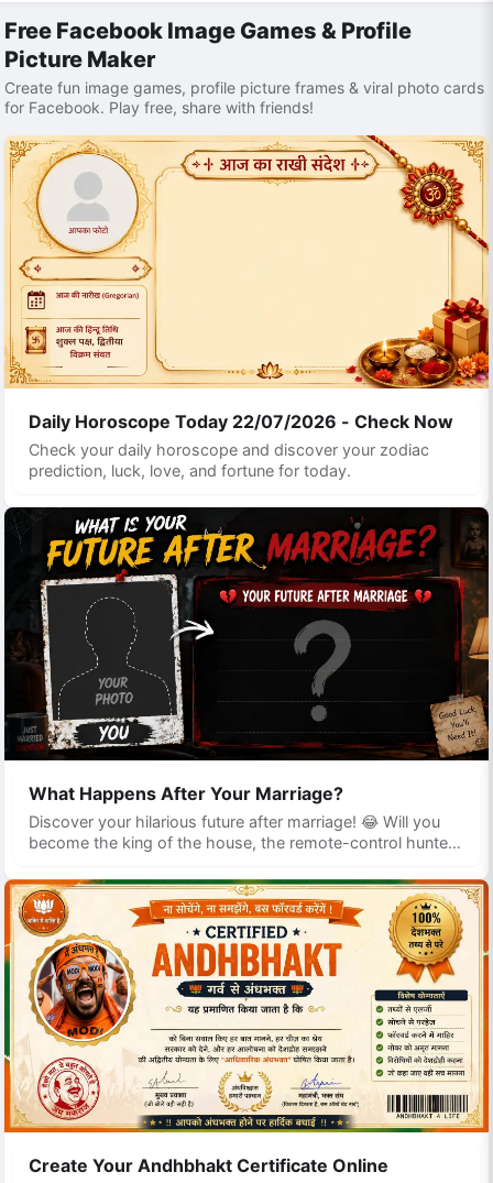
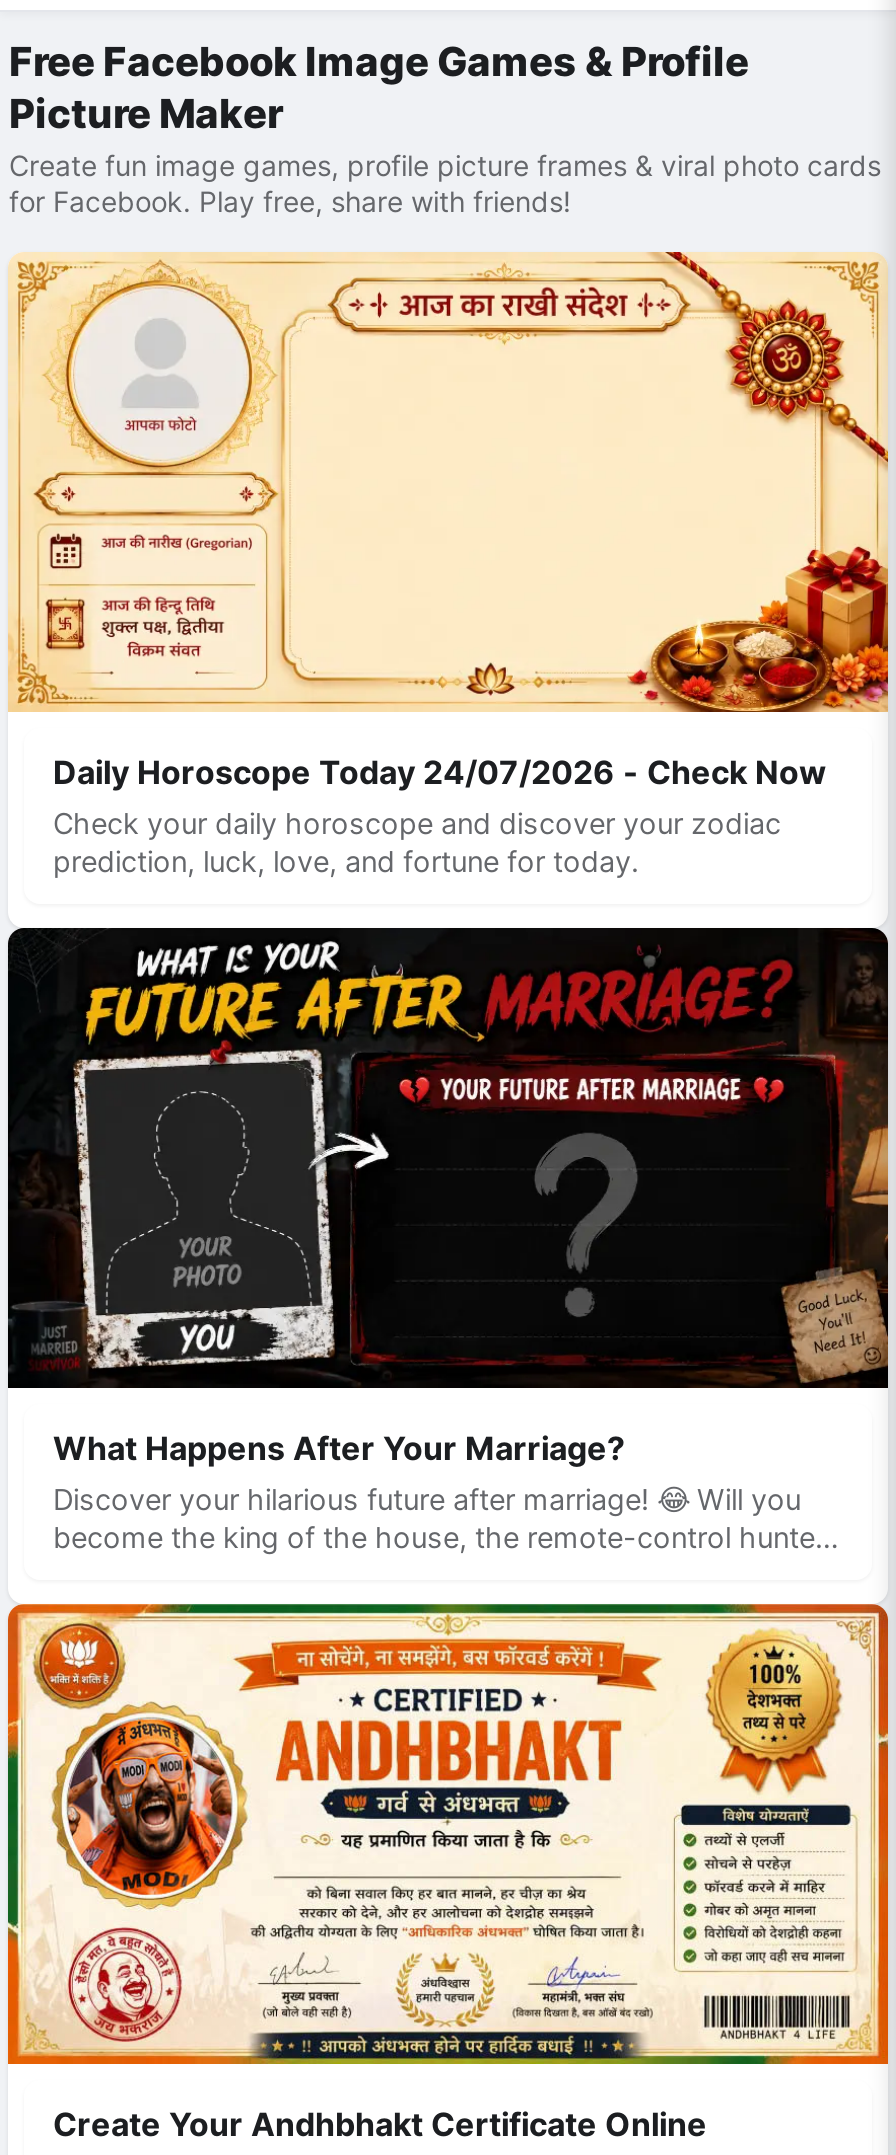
[29,411,454,433] Daily Horoscope Today 22/07/2026 - Check Now -> [53,752,827,792] Daily Horoscope Today 24/07/2026 - Check Now

